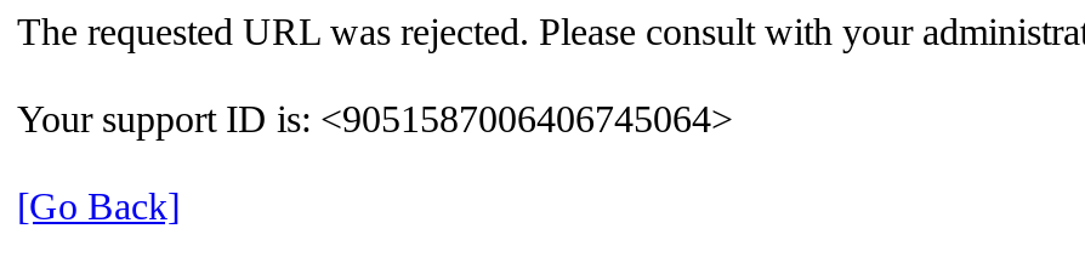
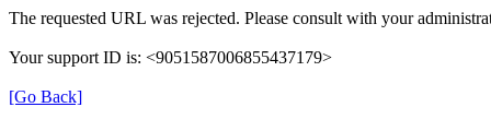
[17,98,733,139] Your support ID is: <9051587006406745064> -> [9,48,332,67] Your support ID is: <9051587006855437179>

